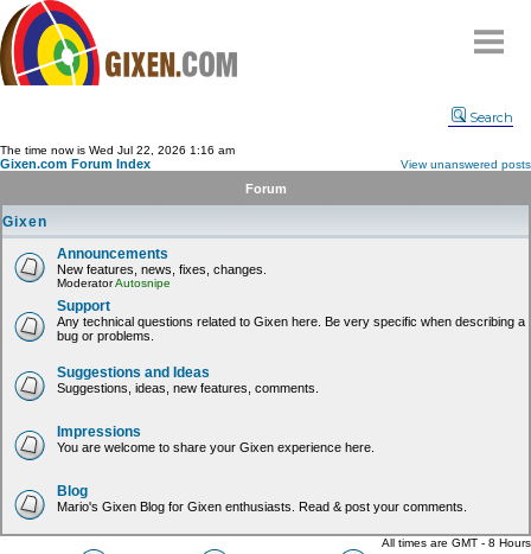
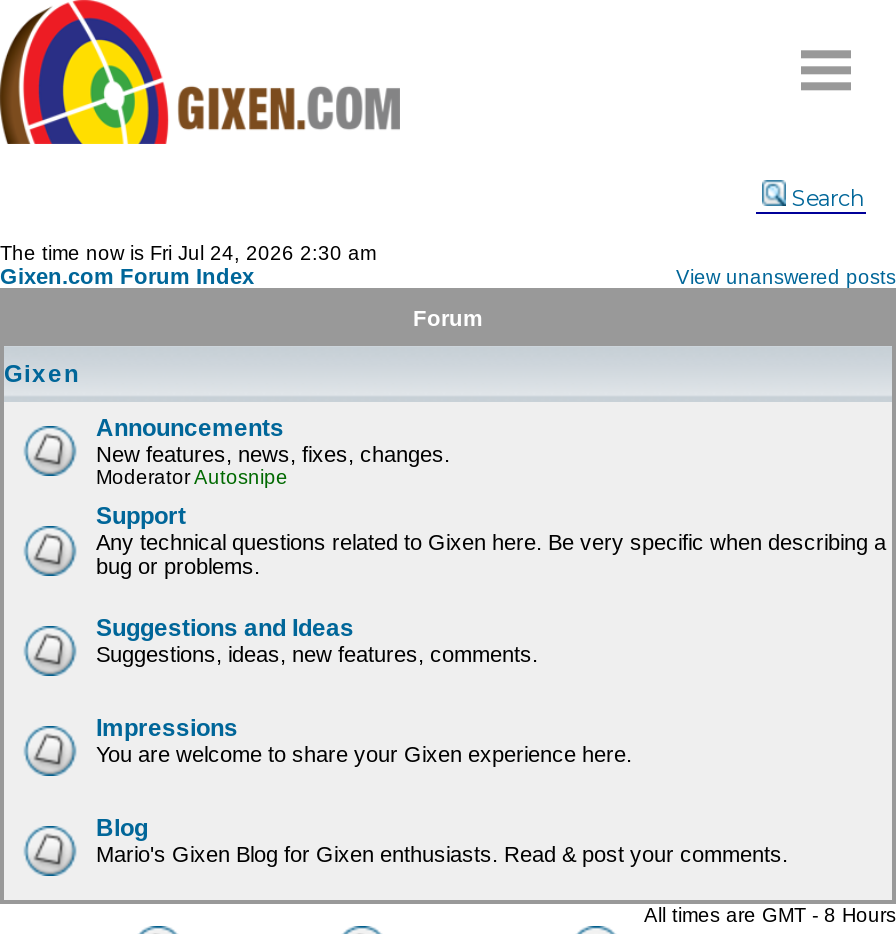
[0,144,235,157] The time now is Wed Jul 22, 2026 1:16 am -> [0,242,376,264] The time now is Fri Jul 24, 2026 2:30 am

